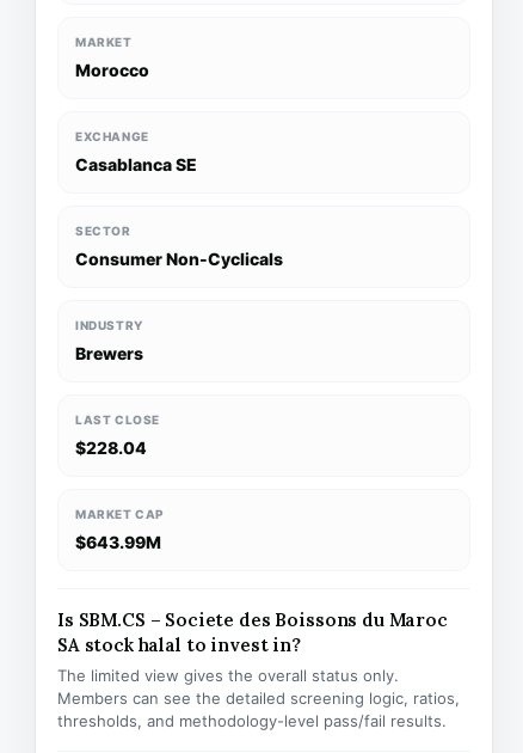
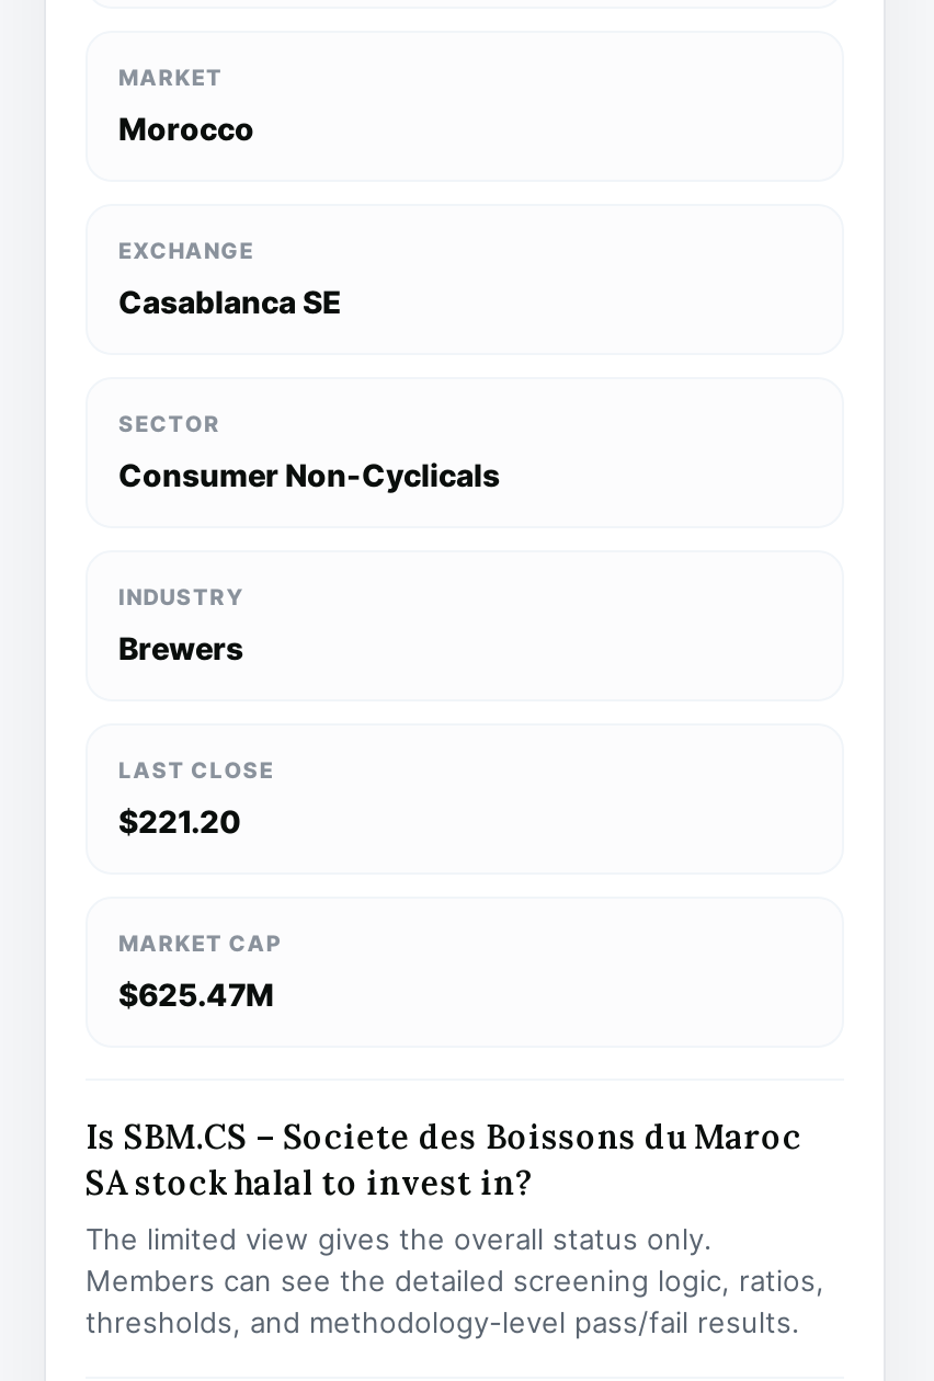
[75,437,147,458] $228.04 -> [118,802,241,840] $221.20
[75,532,161,552] $643.99M -> [118,975,274,1013] $625.47M

